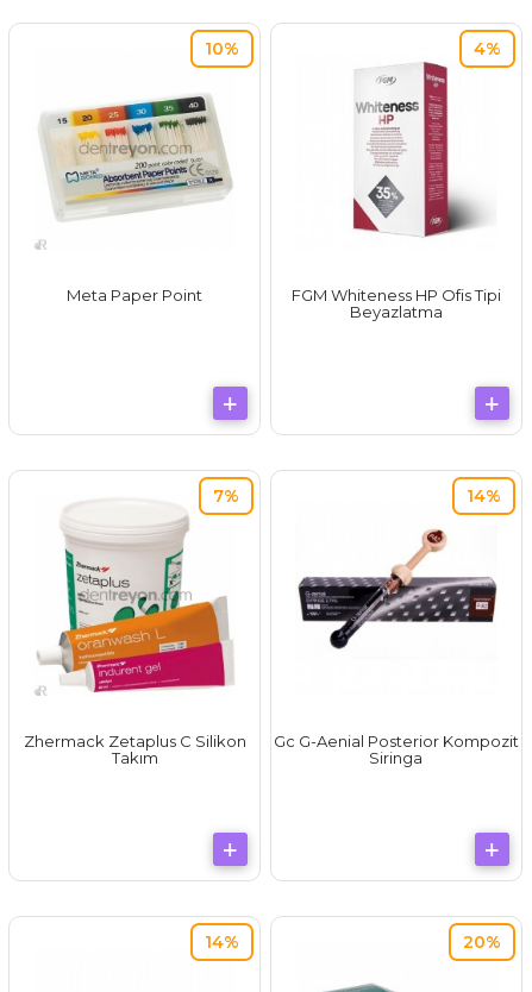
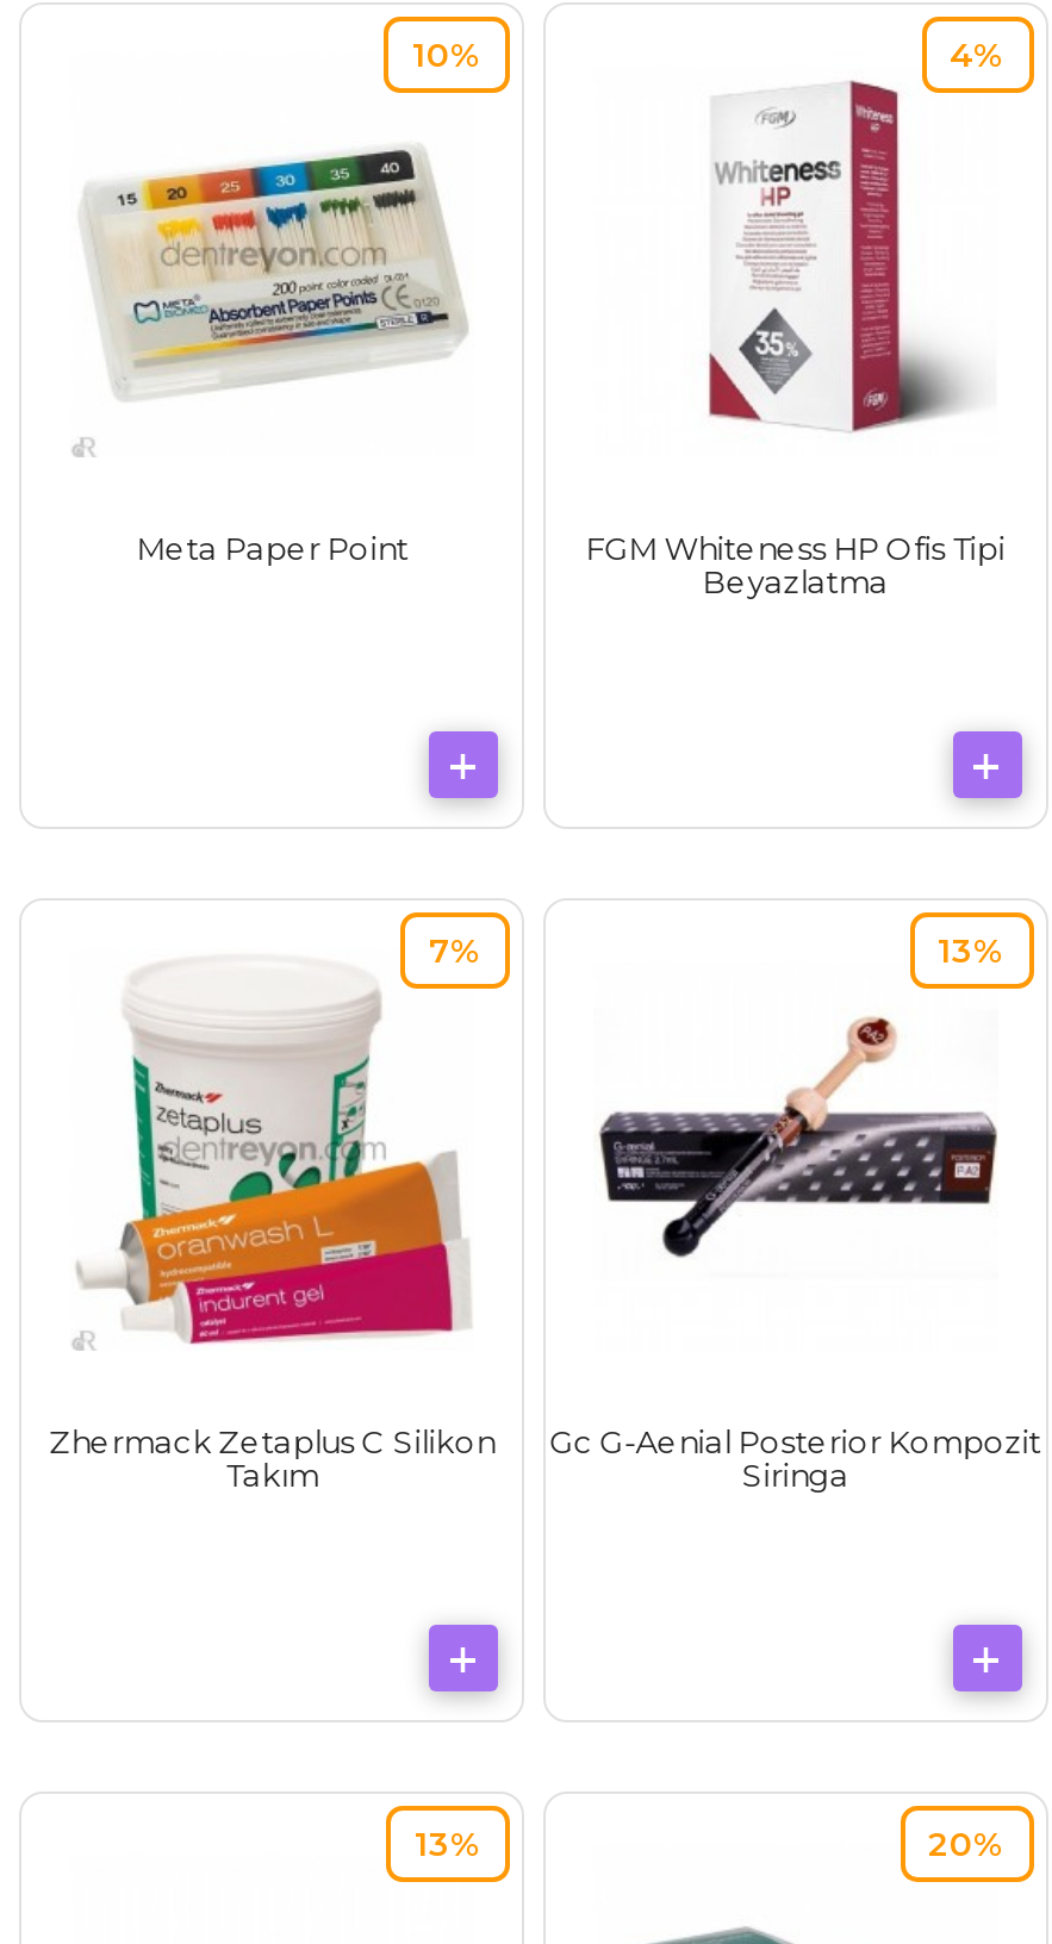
[466,485,500,506] 14% -> [938,928,1004,971] 13%
[205,931,239,953] 14% -> [415,1823,481,1866] 13%

